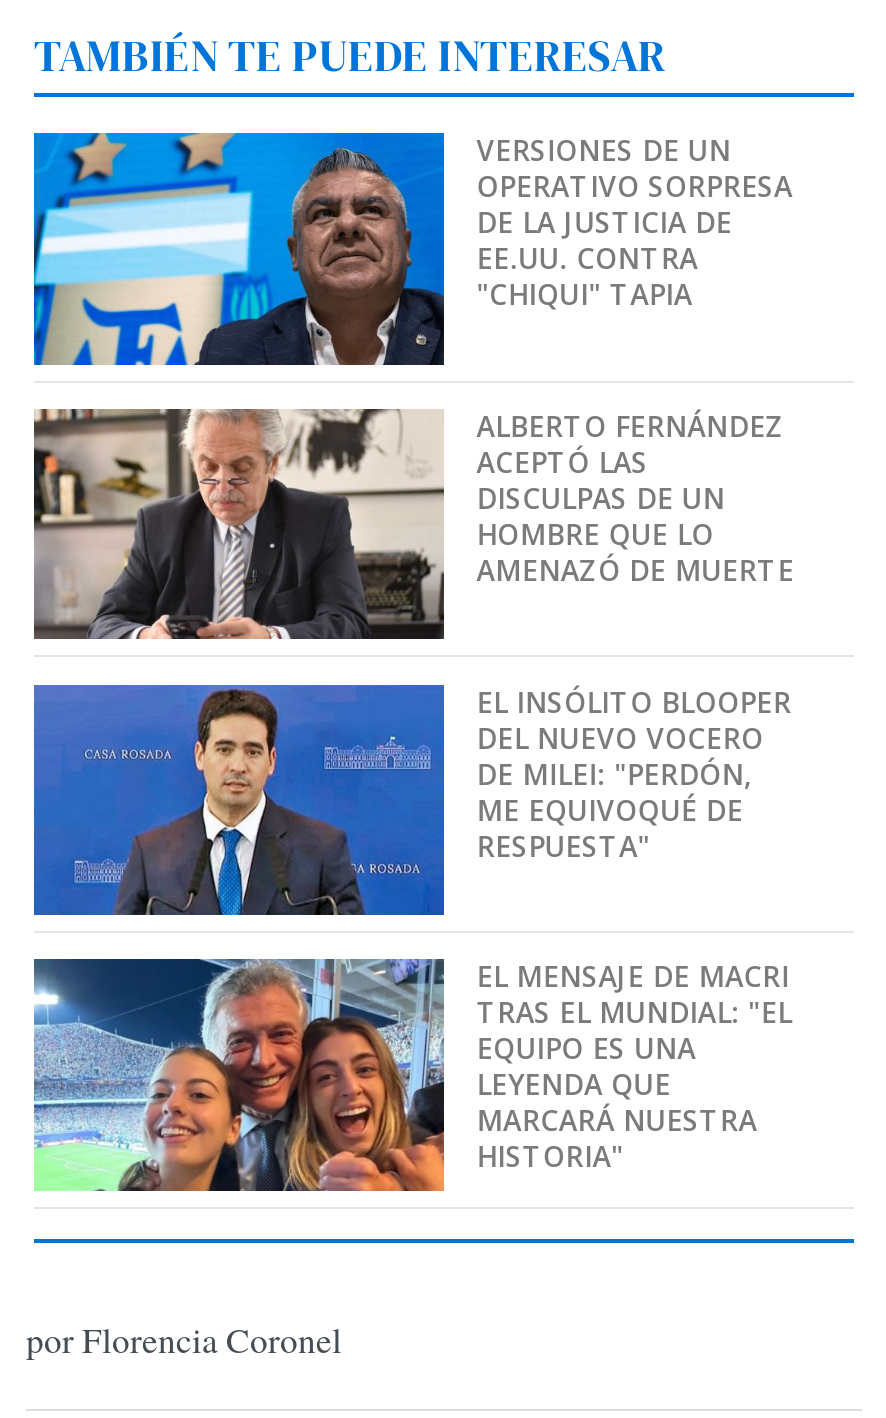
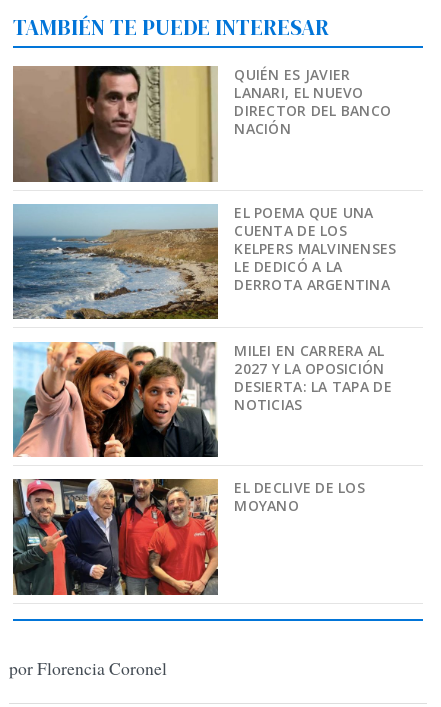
[32,131,793,367] [image] | VERSIONES DE UN | OPERATIVO SORPRESA | DE LA JUSTICIA DE | EE.UU. CONTRA | "CHIQUI" TAPIA -> [12,65,391,183] [image] | QUIÉN ES JAVIER | LANARI, EL NUEVO | DIRECTOR DEL BANCO | NACIÓN
[32,407,794,641] [image] | ALBERTO FERNÁNDEZ | ACEPTÓ LAS | DISCULPAS DE UN | HOMBRE QUE LO | AMENAZÓ DE MUERTE -> [12,203,397,320] [image] | EL POEMA QUE UNA | CUENTA DE LOS | KELPERS MALVINENSES | LE DEDICÓ A LA | DERROTA ARGENTINA
[32,682,791,917] [image] | EL INSÓLITO BLOOPER | DEL NUEVO VOCERO | DE MILEI: "PERDÓN, | ME EQUIVOQUÉ DE | RESPUESTA" -> [13,341,392,458] [image] | MILEI EN CARRERA AL | 2027 Y LA OPOSICIÓN | DESIERTA: LA TAPA DE | NOTICIAS
[32,957,792,1193] [image] | EL MENSAJE DE MACRI | TRAS EL MUNDIAL: "EL | EQUIPO ES UNA | LEYENDA QUE | MARCARÁ NUESTRA | HISTORIA" -> [12,478,365,596] [image] | EL DECLIVE DE LOS | MOYANO

